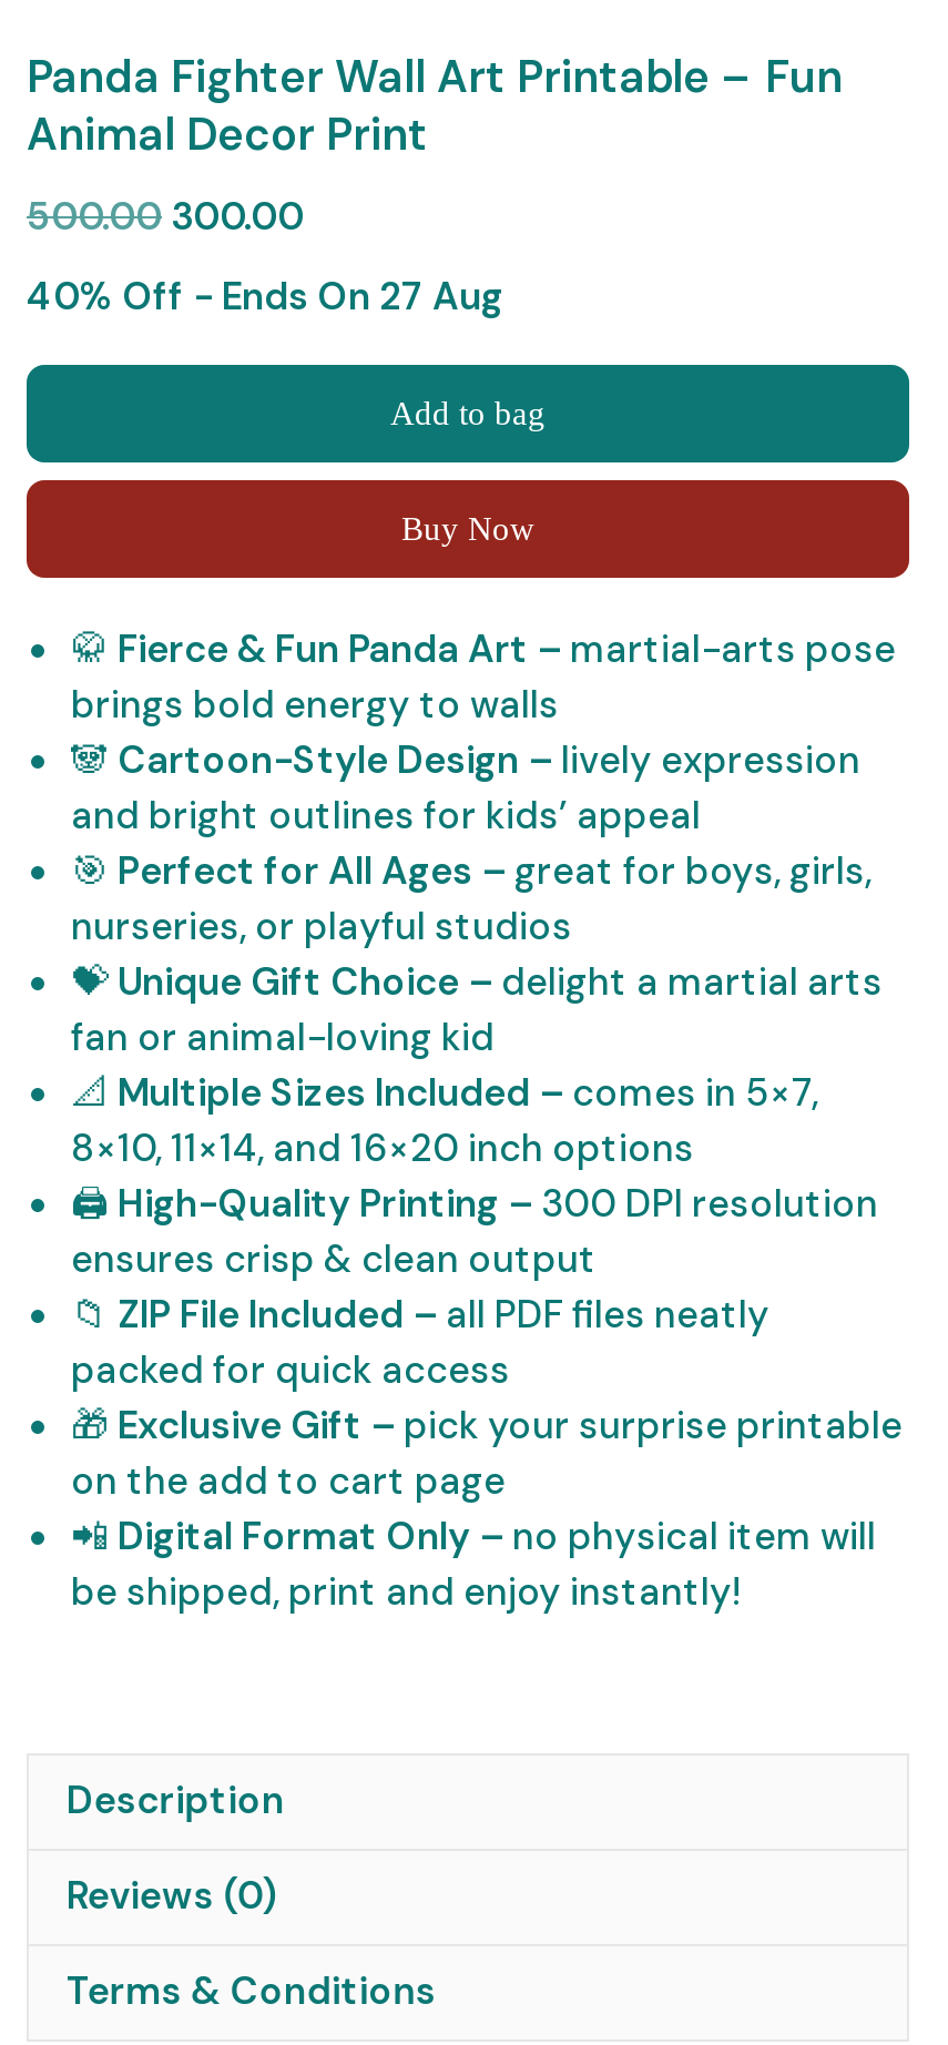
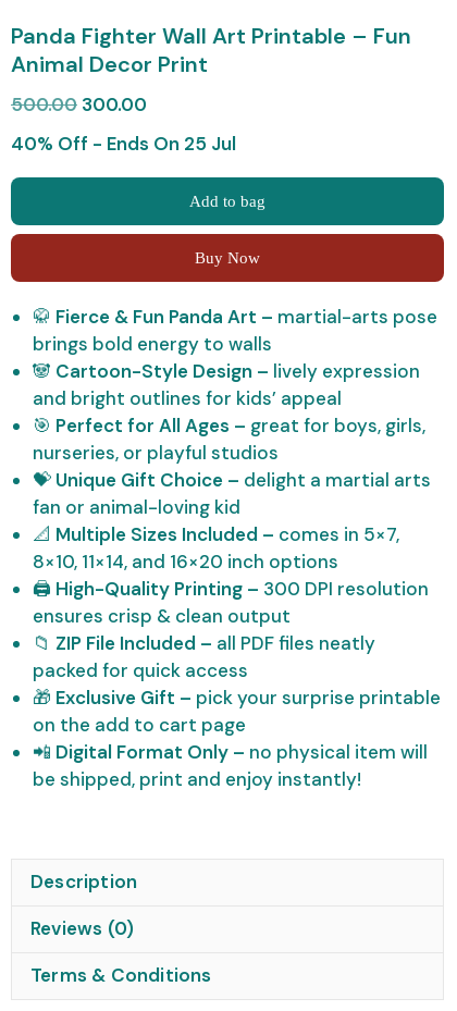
[27,273,503,322] 40% Off - Ends On 27 Aug -> [11,132,236,156] 40% Off - Ends On 25 Jul

